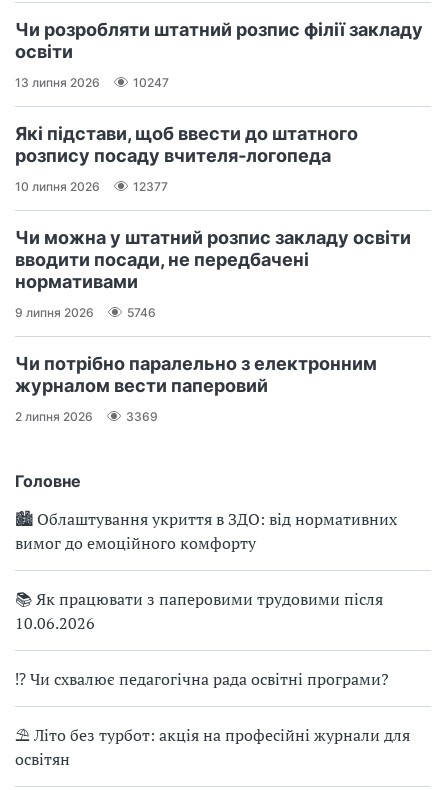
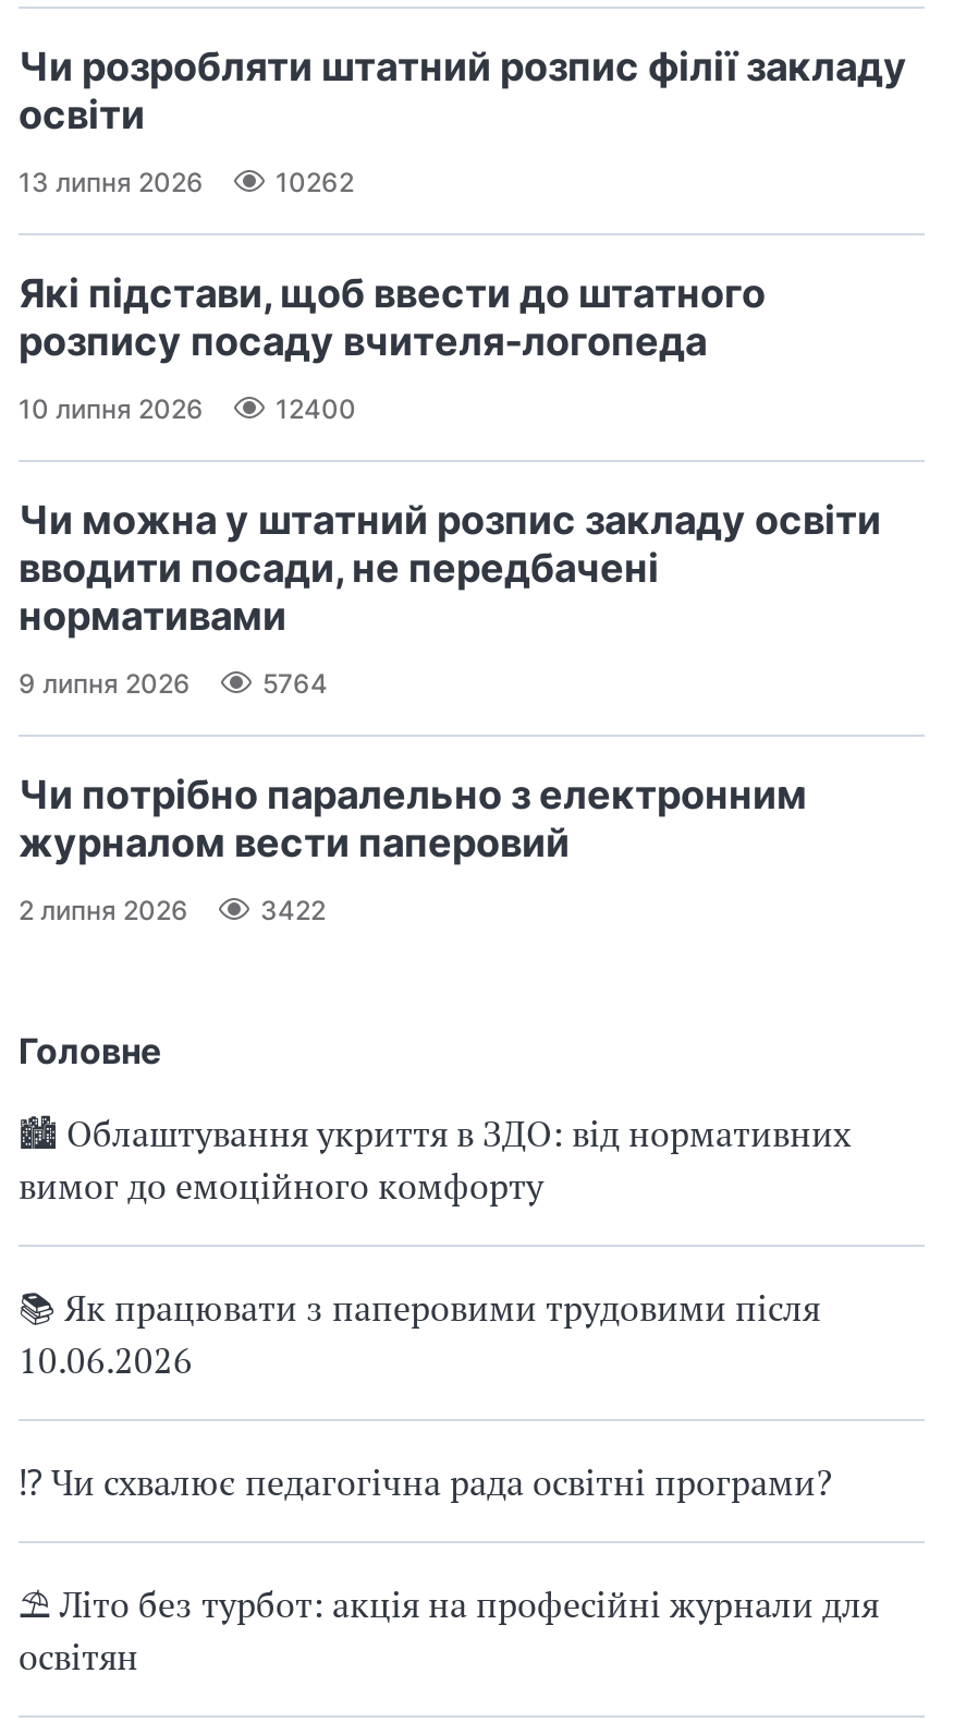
[133,74,169,89] 10247 -> [276,165,354,197] 10262
[133,178,168,193] 12377 -> [276,391,356,424] 12400
[127,304,156,319] 5746 -> [262,666,328,699] 5764
[126,408,158,423] 3369 -> [260,893,326,925] 3422

